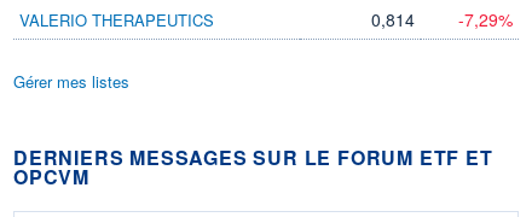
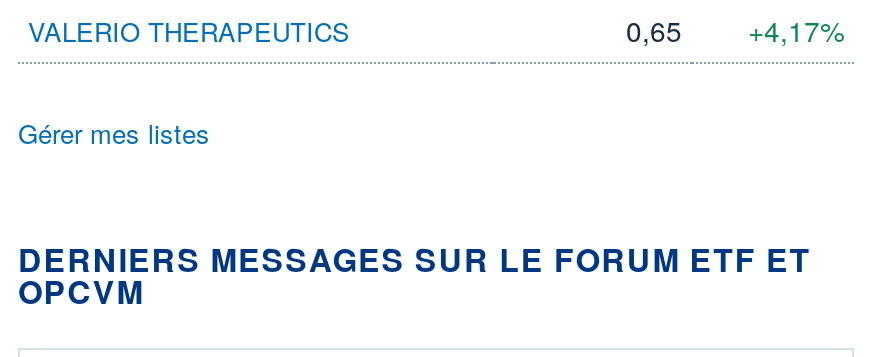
[371,7,415,31] 0,814 -> [626,10,682,50] 0,65
[458,7,513,31] -7,29% -> [748,10,844,50] +4,17%

